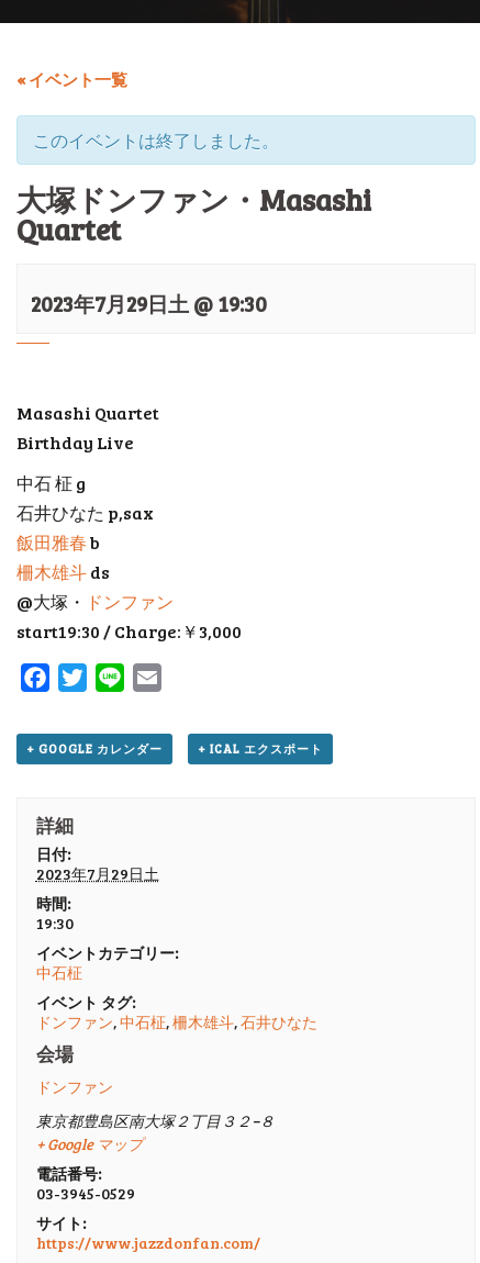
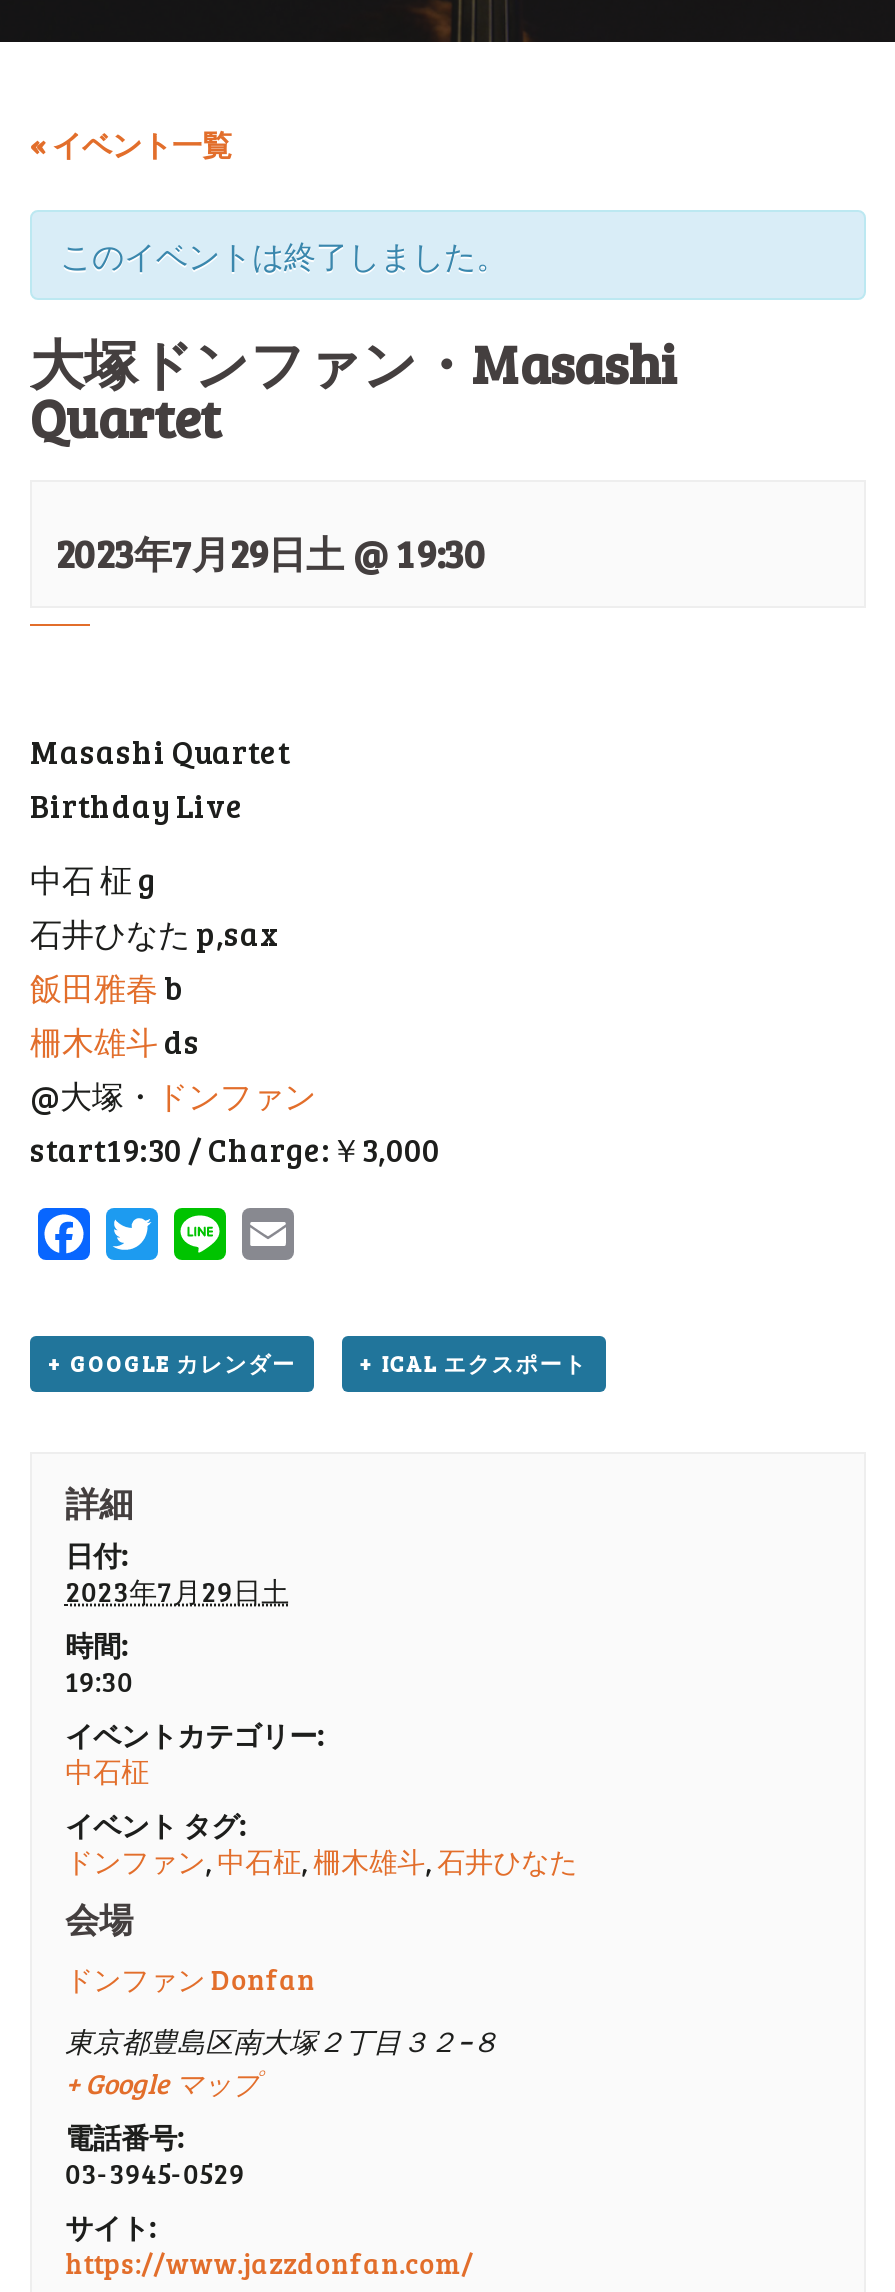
[36,1077,113,1098] ドンファン -> [65,1961,315,1999] ドンファン Donfan

